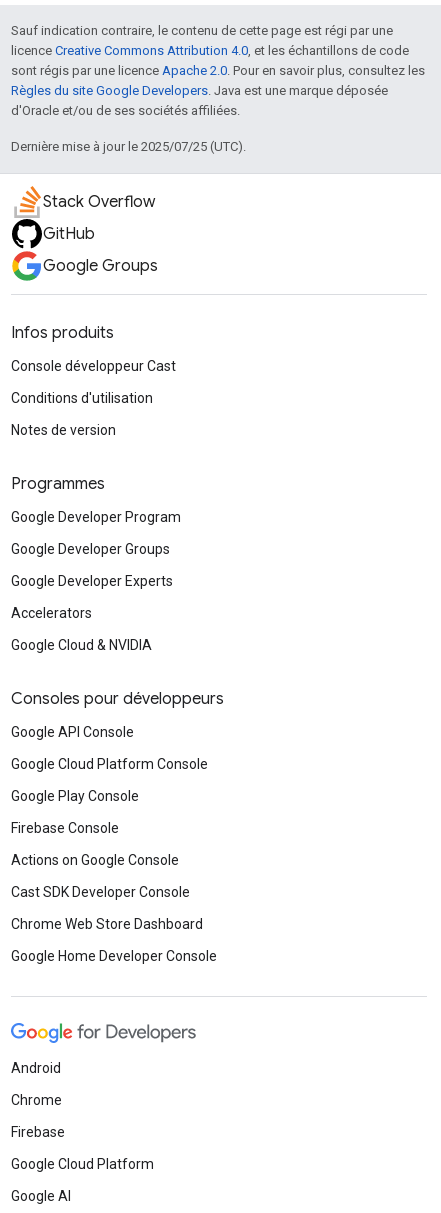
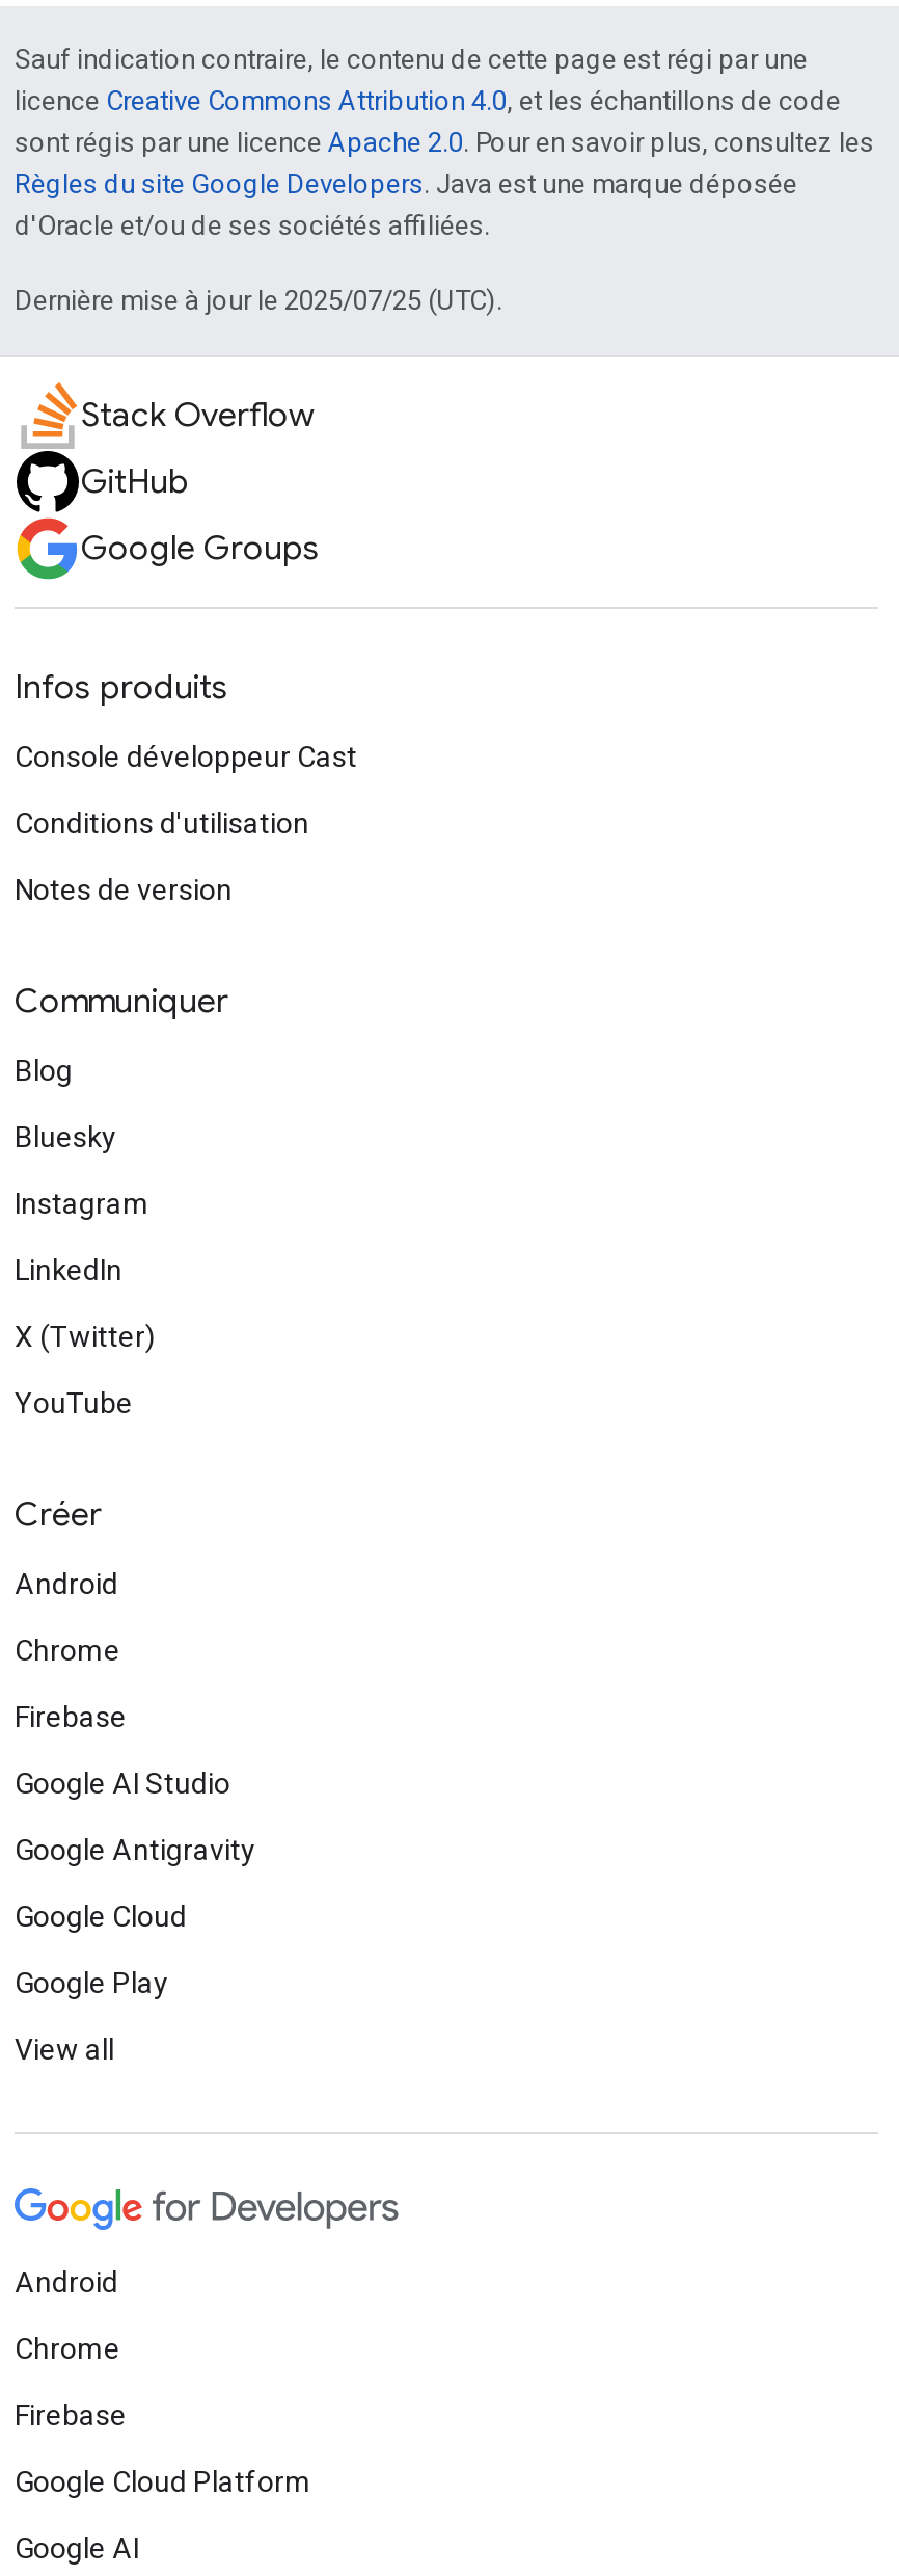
[11,474,224,964] Programmes | Google Developer Program | Google Developer Groups | Google Developer Experts | Accelerators | Google Cloud & NVIDIA | Consoles pour développeurs | Google API Console | Google Cloud Platform Console | Google Play Console | Firebase Console | Actions on Google Console | Cast SDK Developer Console | Chrome Web Store Dashboard | Google Home Developer Console -> [15,981,255,2066] Communiquer | Blog | Bluesky | Instagram | LinkedIn | X (Twitter) | YouTube | Créer | Android | Chrome | Firebase | Google AI Studio | Google Antigravity | Google Cloud | Google Play | View all

